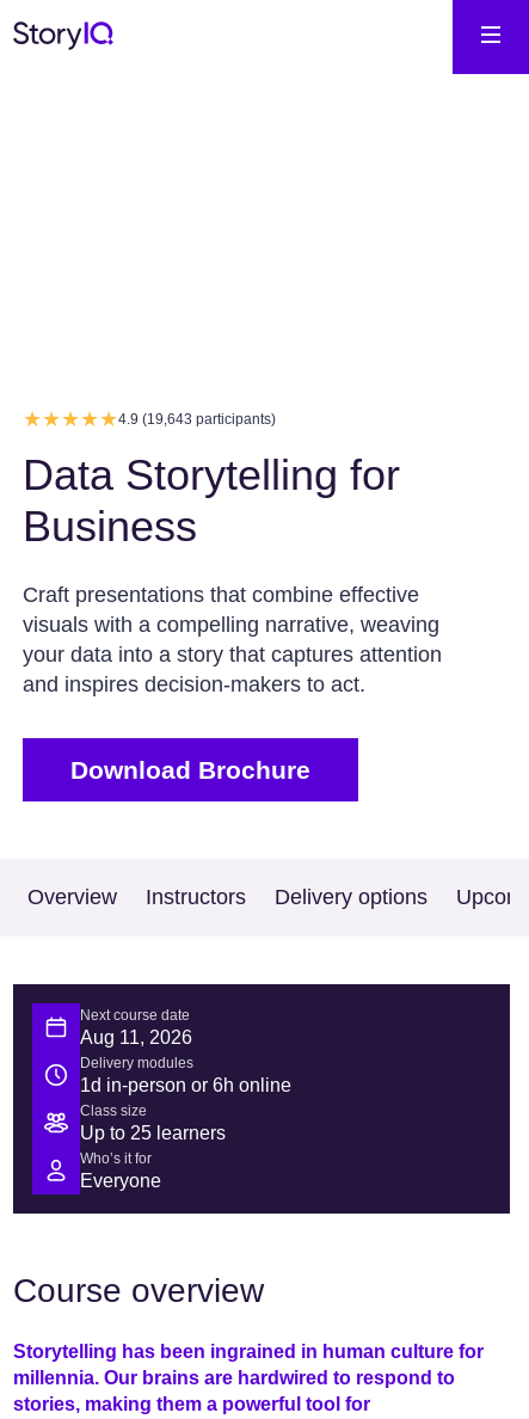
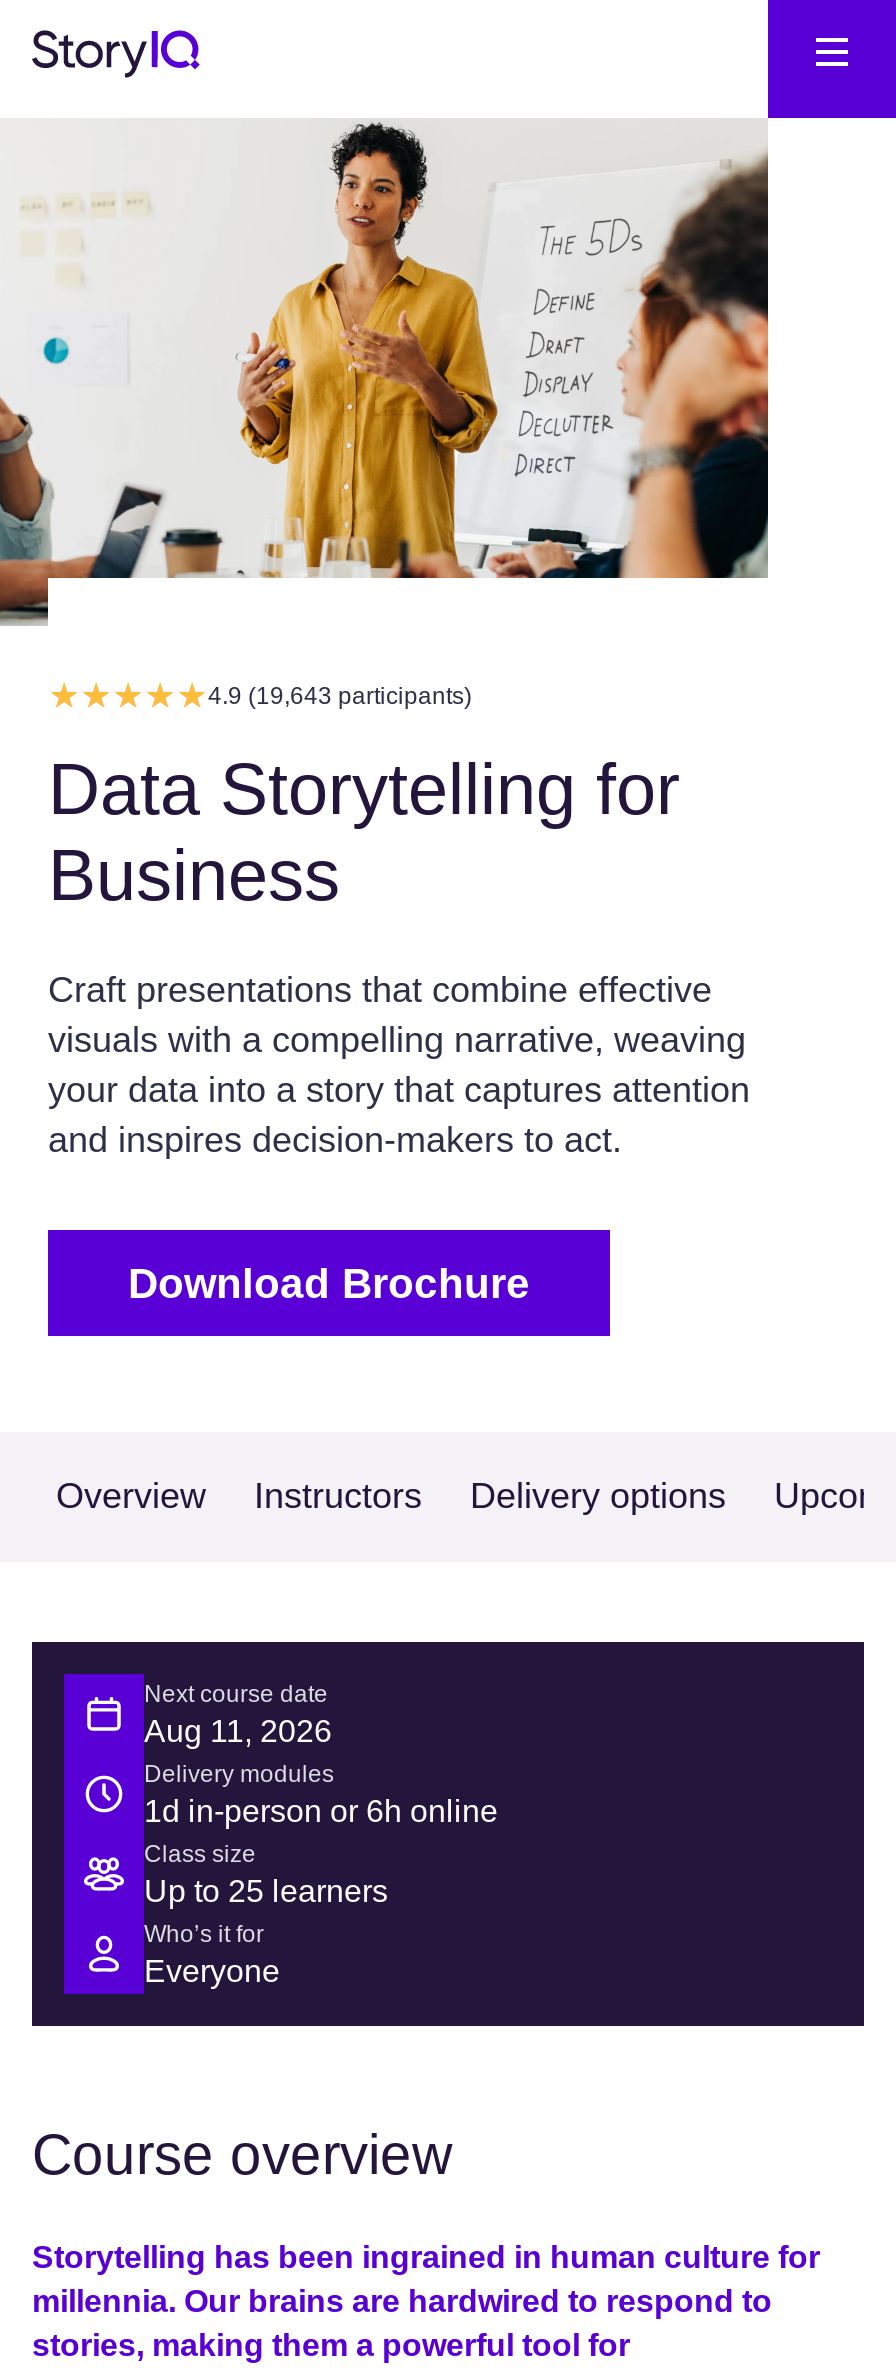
none -> [6,120,770,626] [image]

